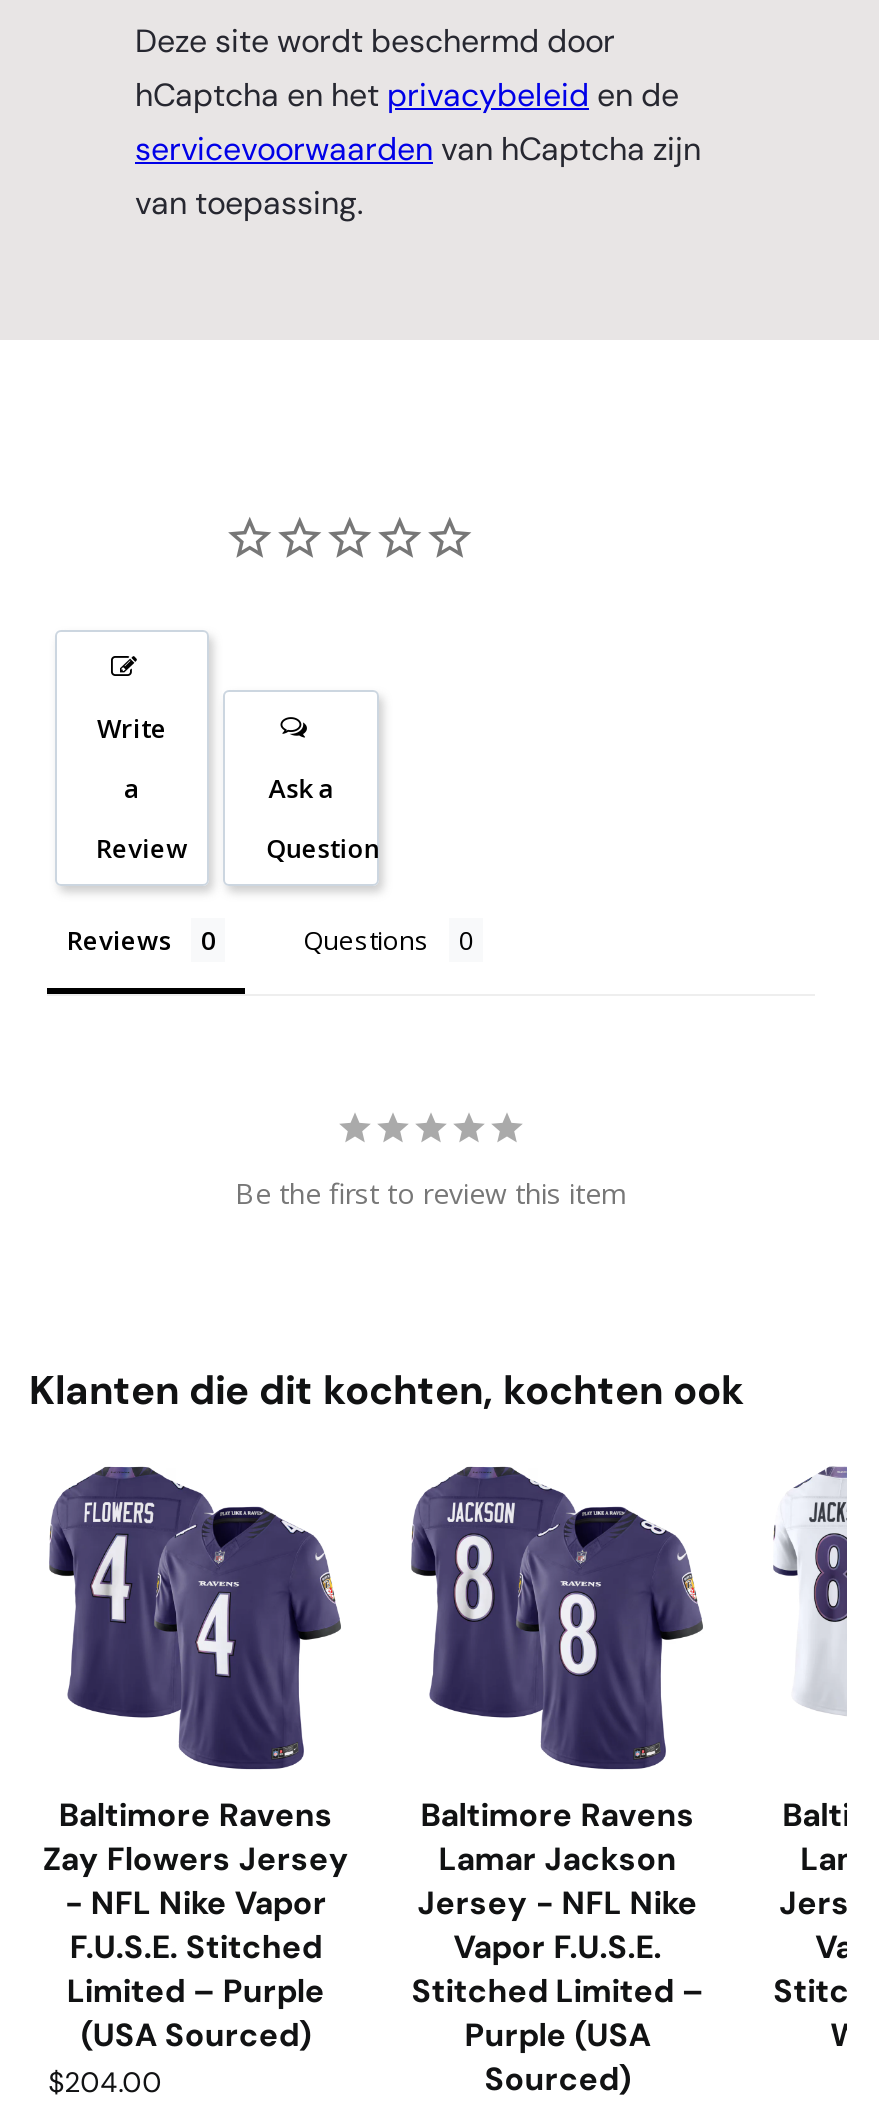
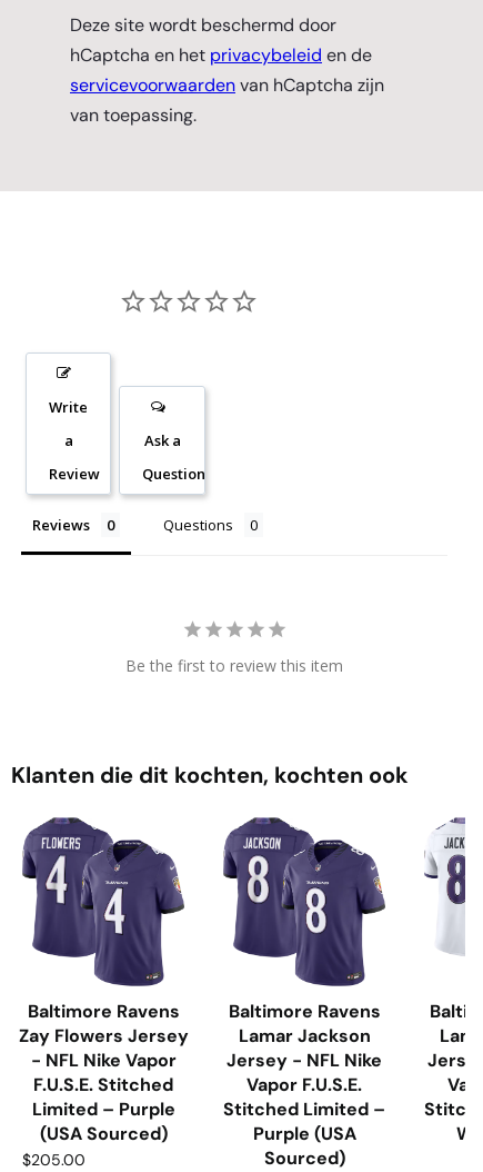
[48,2063,162,2099] $204.00 -> [22,1149,85,1169] $205.00

